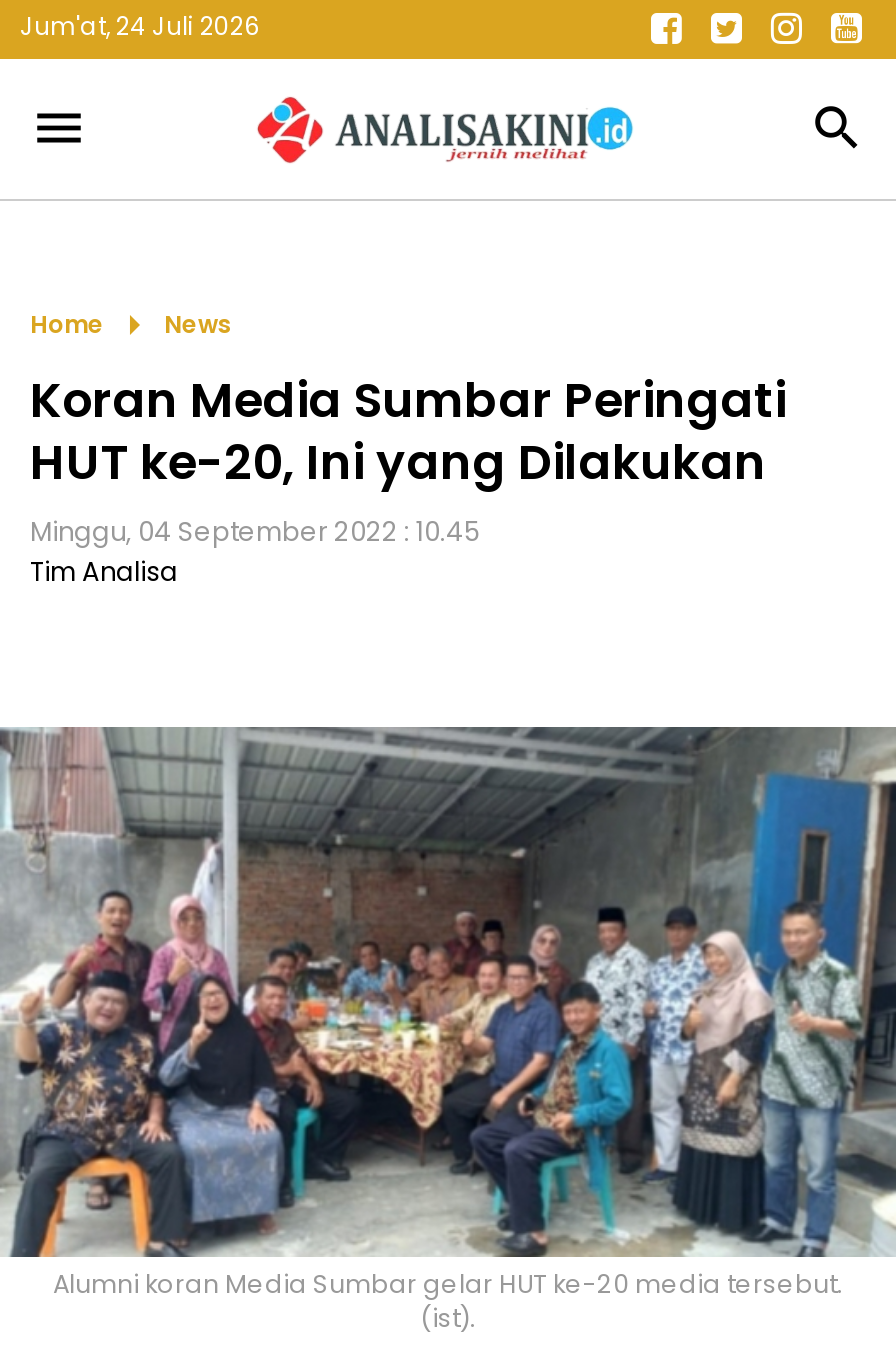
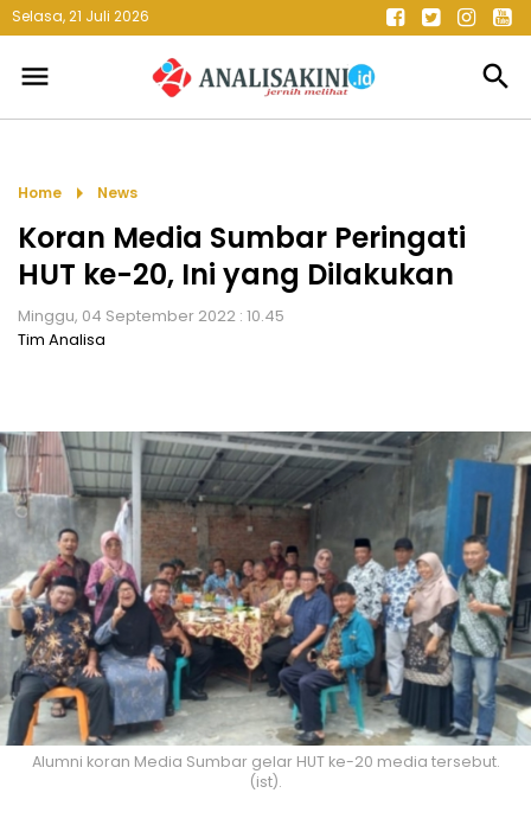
[20,9,260,43] Jum'at, 24 Juli 2026 -> [12,6,149,26] Selasa, 21 Juli 2026

